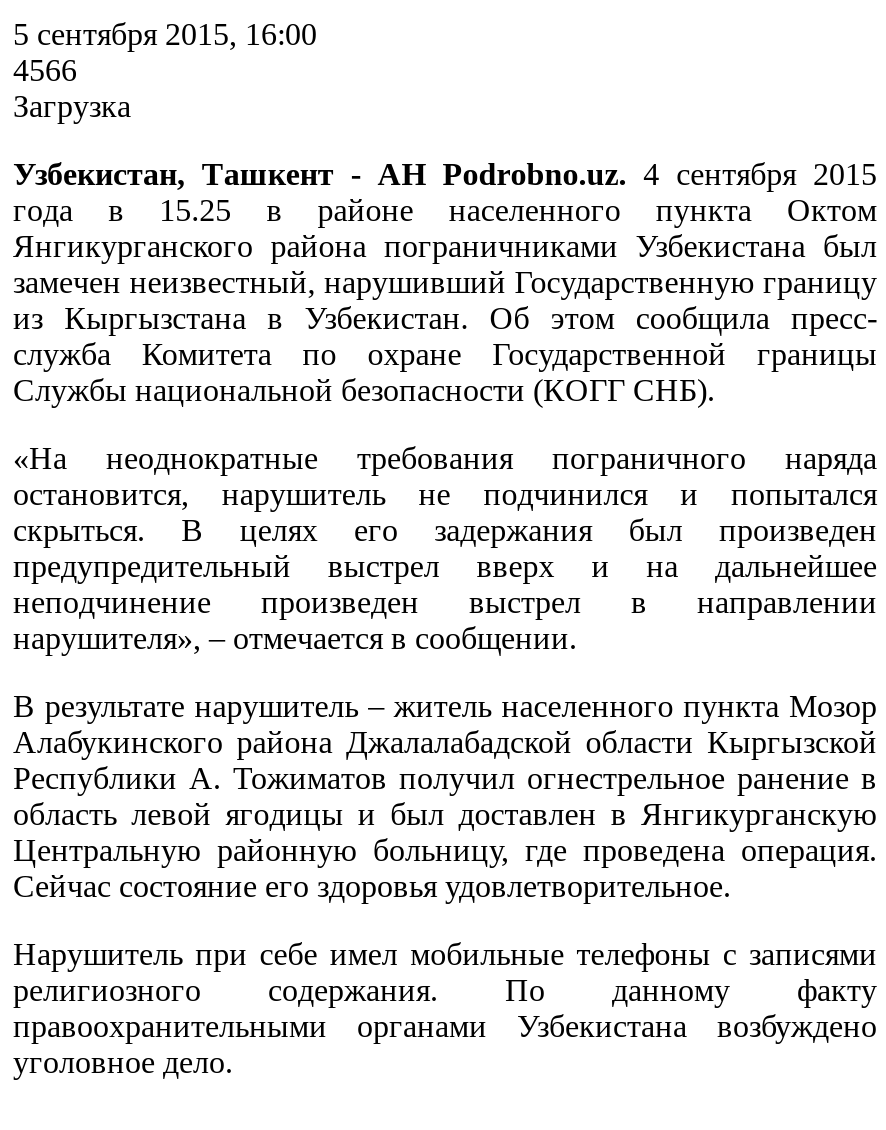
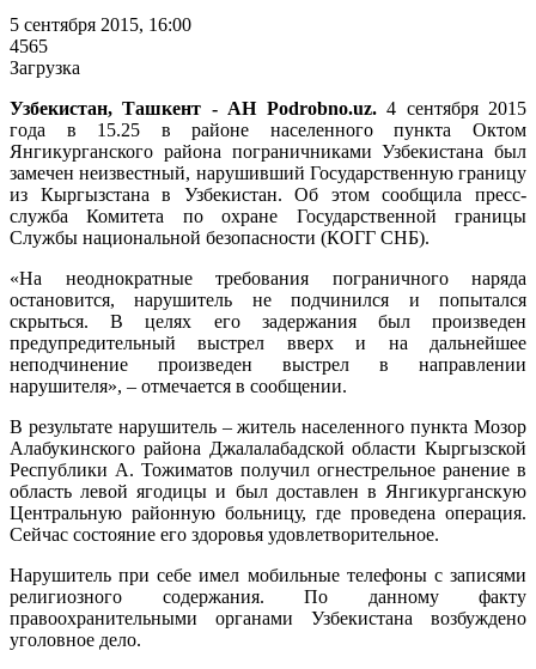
[13,53,77,87] 4566 -> [10,36,48,56] 4565

